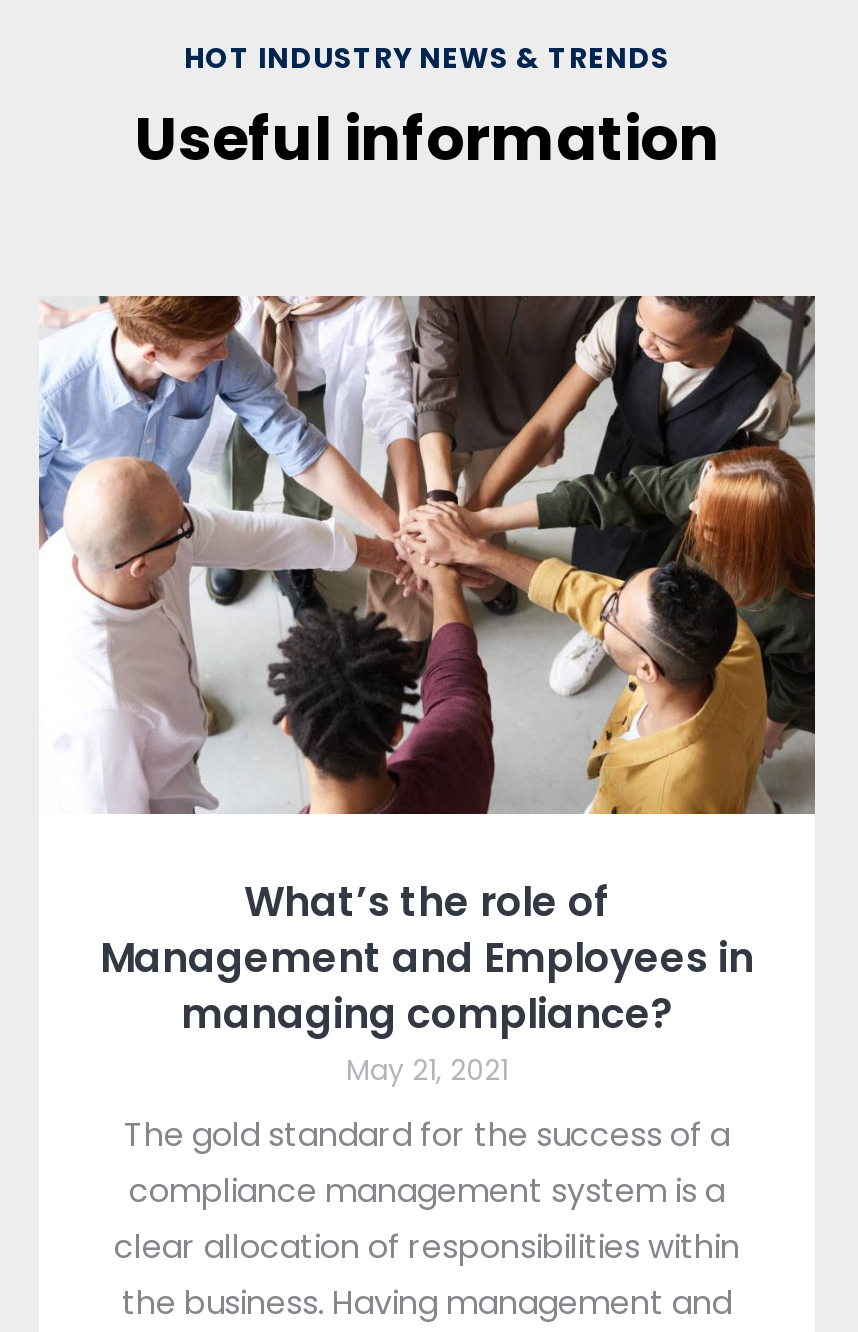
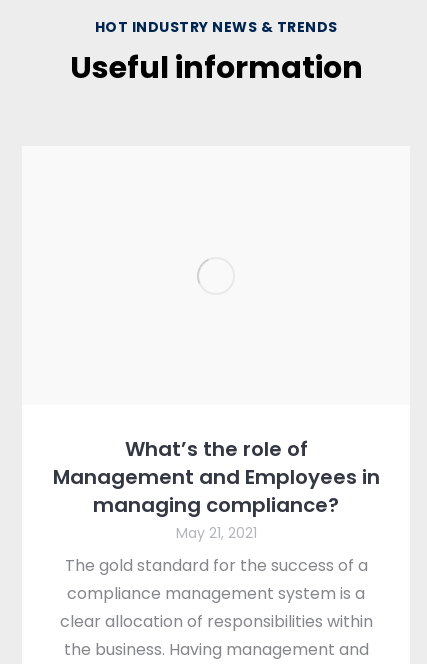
[37,294,817,816] [image] -> none

